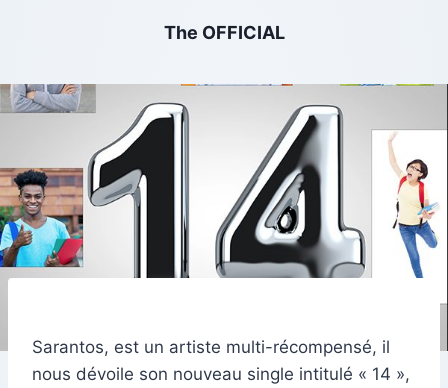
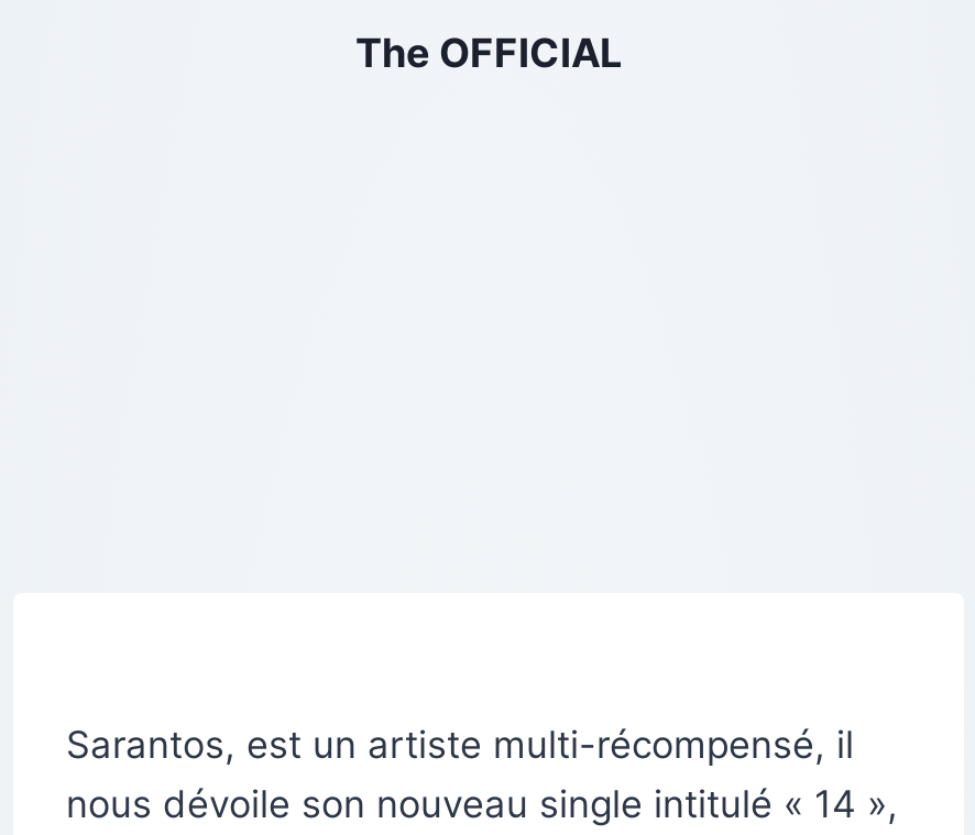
[3,83,445,352] [image] -> none

